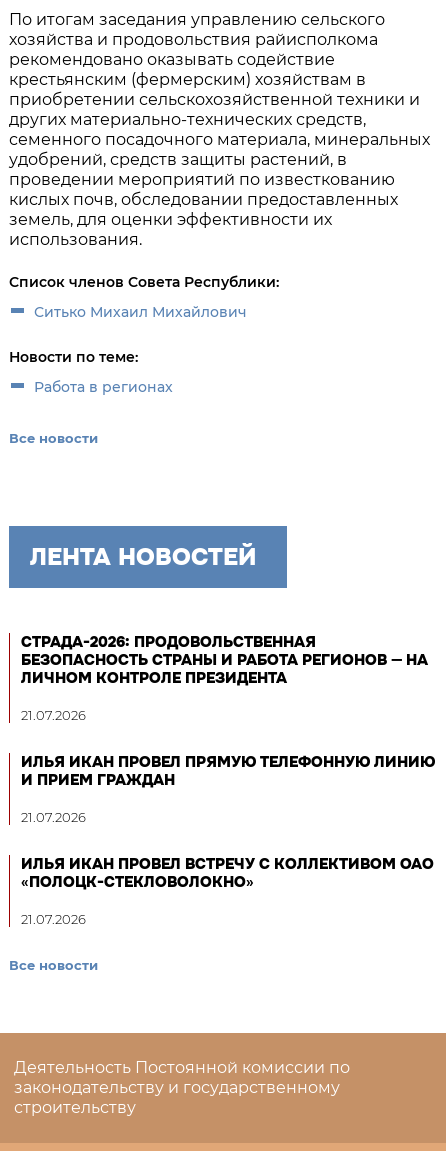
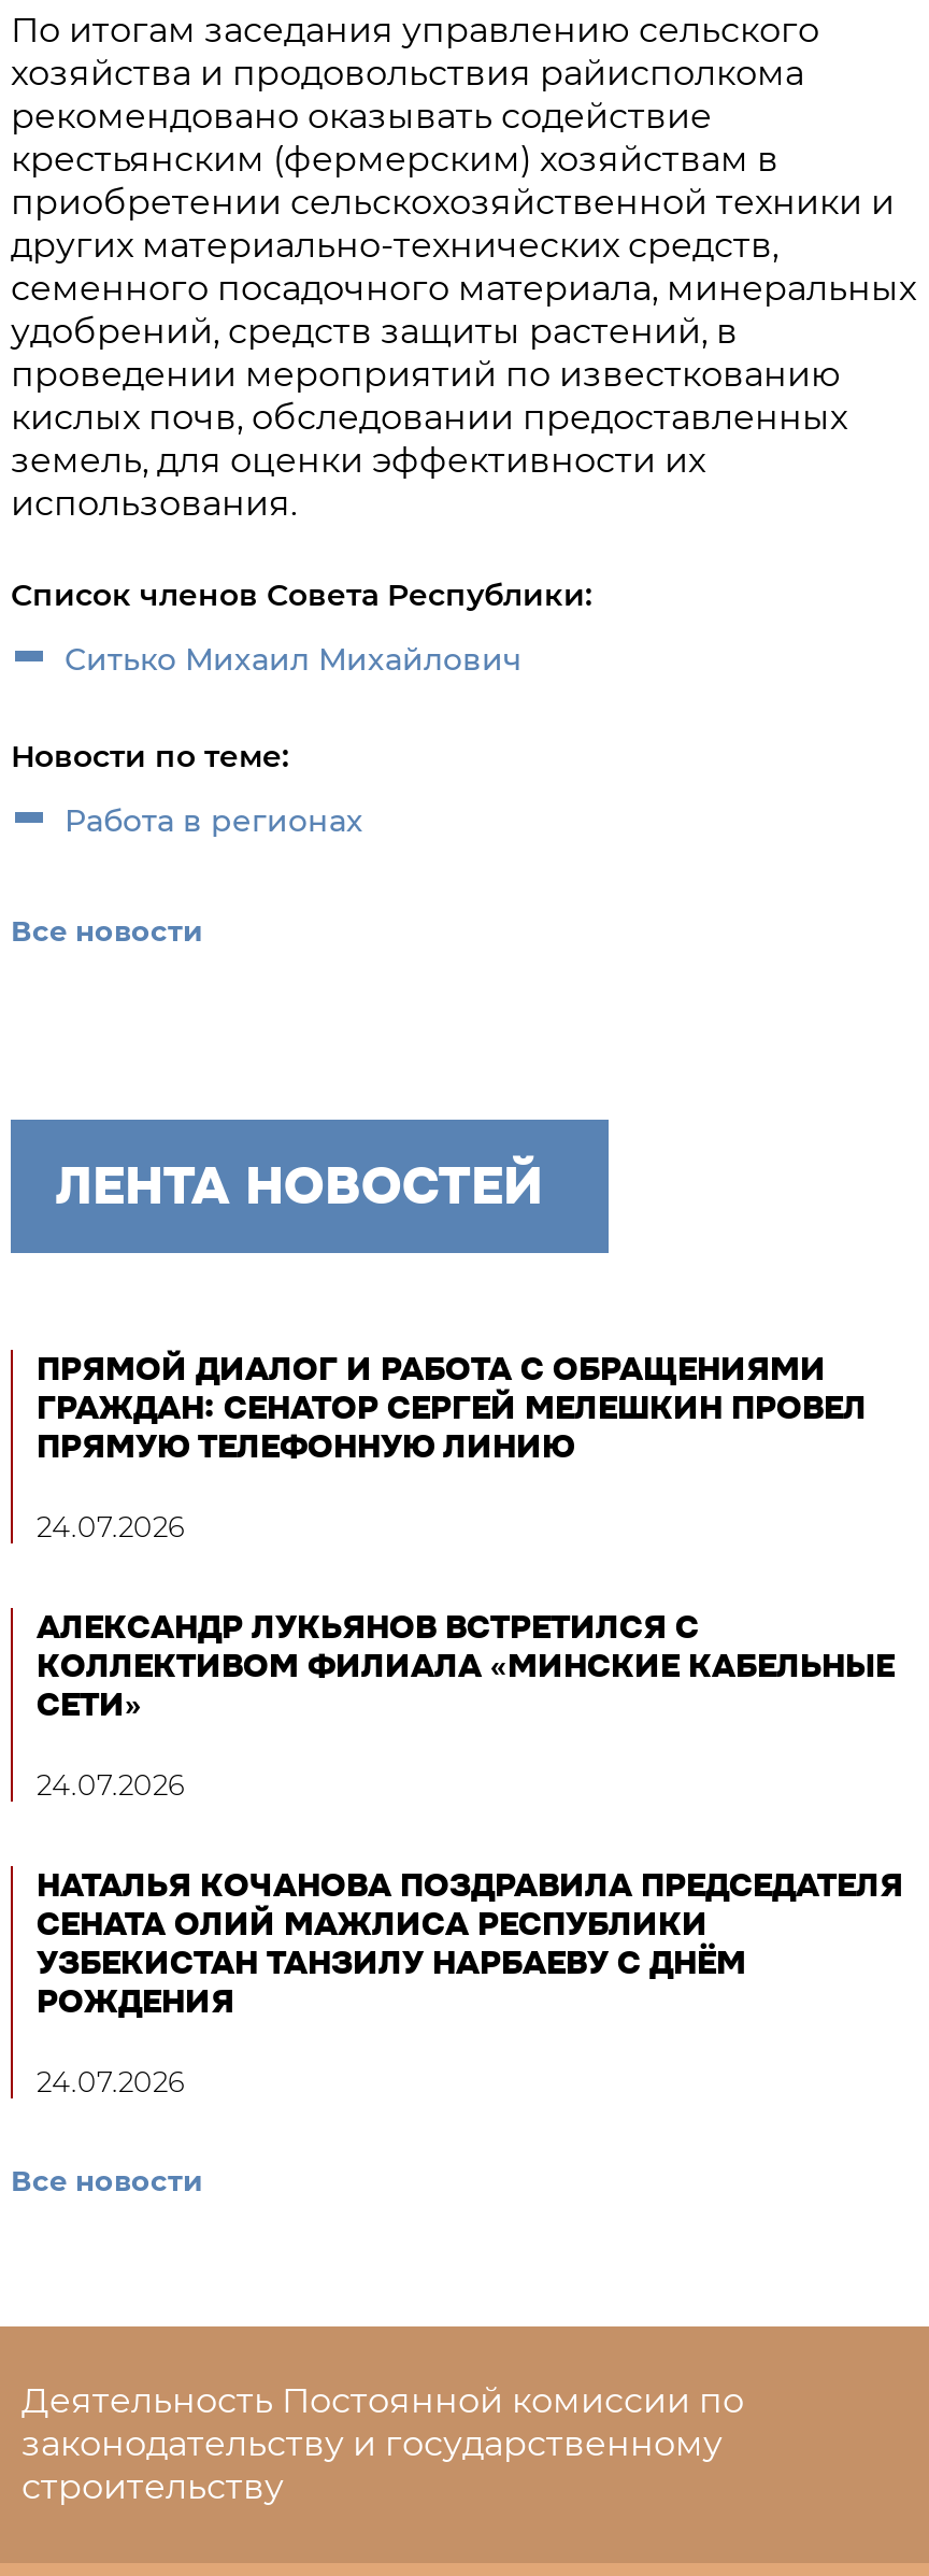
[21,632,428,688] СТРАДА-2026: ПРОДОВОЛЬСТВЕННАЯ | БЕЗОПАСНОСТЬ СТРАНЫ И РАБОТА РЕГИОНОВ — НА | ЛИЧНОМ КОНТРОЛЕ ПРЕЗИДЕНТА -> [37,1348,867,1468] ПРЯМОЙ ДИАЛОГ И РАБОТА С ОБРАЩЕНИЯМИ | ГРАЖДАН: СЕНАТОР СЕРГЕЙ МЕЛЕШКИН ПРОВЕЛ | ПРЯМУЮ ТЕЛЕФОННУЮ ЛИНИЮ
[21,707,86,723] 21.07.2026 -> [37,1509,185,1543] 24.07.2026
[21,752,435,790] ИЛЬЯ ИКАН ПРОВЕЛ ПРЯМУЮ ТЕЛЕФОННУЮ ЛИНИЮ | И ПРИЕМ ГРАЖДАН -> [37,1606,895,1726] АЛЕКСАНДР ЛУКЬЯНОВ ВСТРЕТИЛСЯ С | КОЛЛЕКТИВОМ ФИЛИАЛА «МИНСКИЕ КАБЕЛЬНЫЕ | СЕТИ»
[21,809,86,825] 21.07.2026 -> [37,1767,185,1802] 24.07.2026
[21,854,434,892] ИЛЬЯ ИКАН ПРОВЕЛ ВСТРЕЧУ С КОЛЛЕКТИВОМ ОАО | «ПОЛОЦК-СТЕКЛОВОЛОКНО» -> [37,1864,903,2023] НАТАЛЬЯ КОЧАНОВА ПОЗДРАВИЛА ПРЕДСЕДАТЕЛЯ | СЕНАТА ОЛИЙ МАЖЛИСА РЕСПУБЛИКИ | УЗБЕКИСТАН ТАНЗИЛУ НАРБАЕВУ С ДНЁМ | РОЖДЕНИЯ
[21,911,86,927] 21.07.2026 -> [37,2064,185,2098] 24.07.2026

